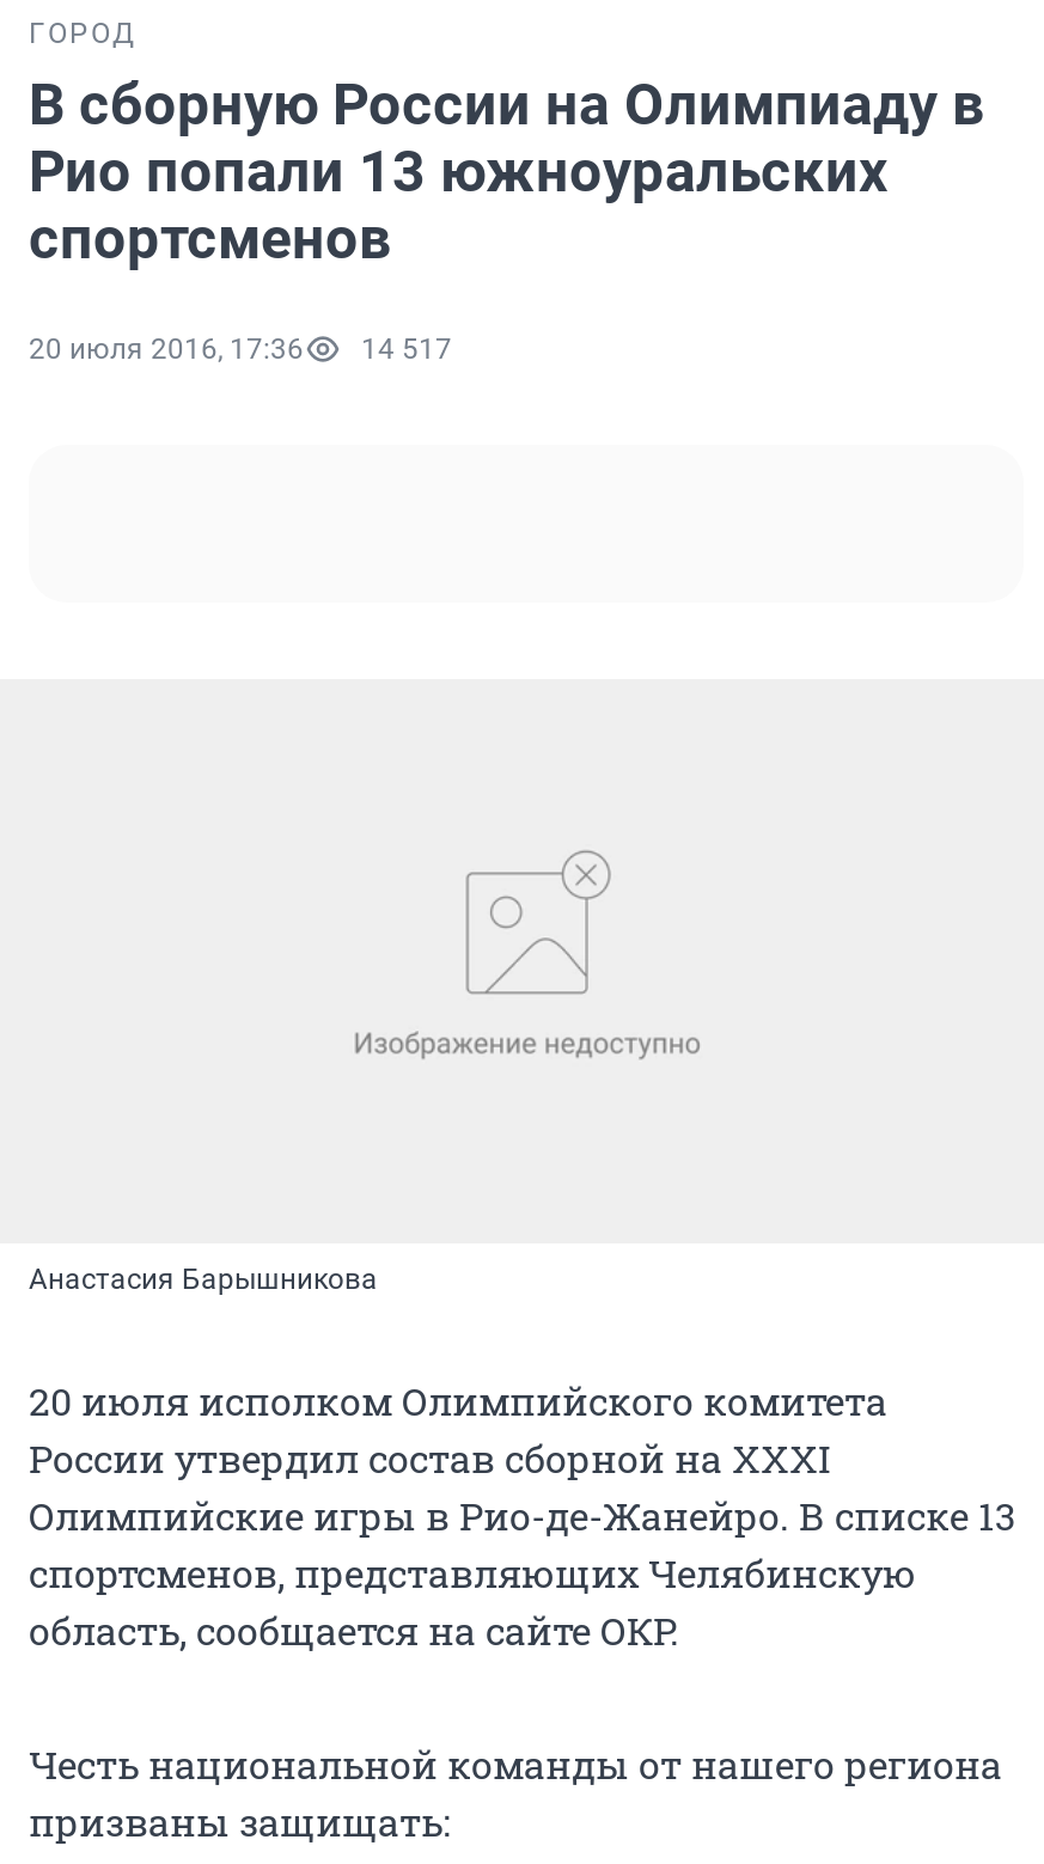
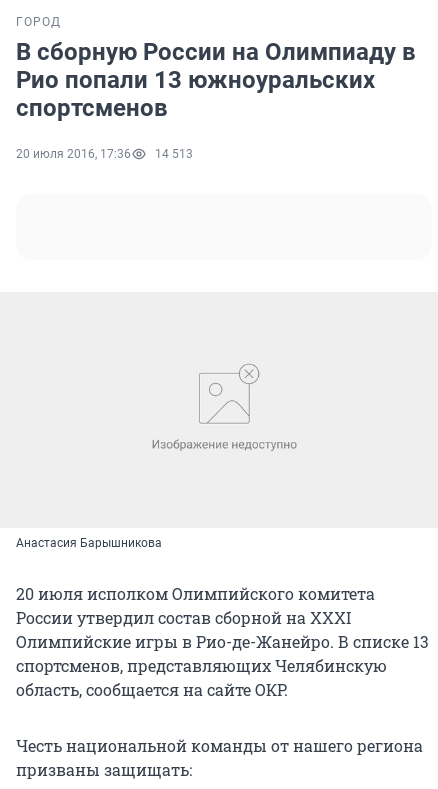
[29,333,452,366] 20 июля 2016, 17:36 14 517 -> [16,147,193,161] 20 июля 2016, 17:36 14 513

